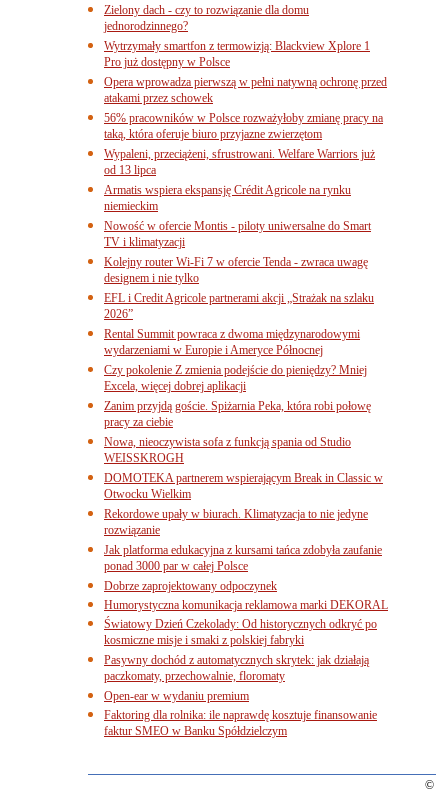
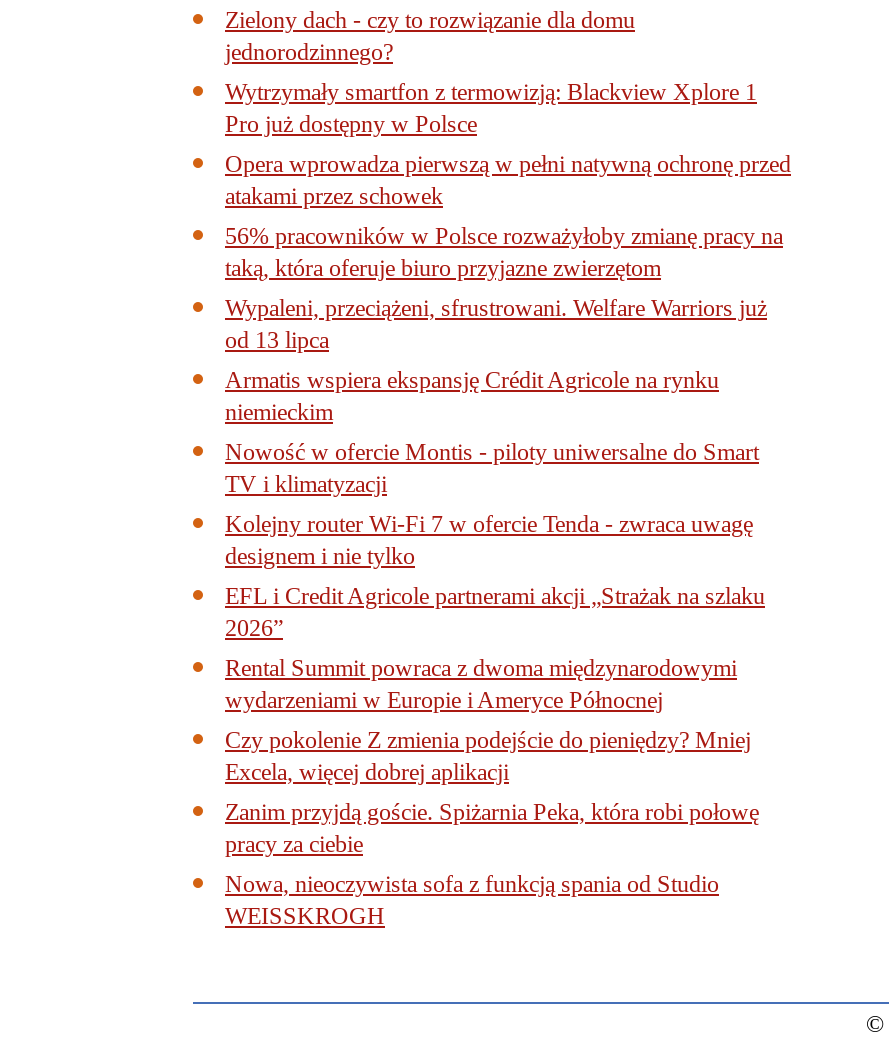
[104,471,388,741] DOMOTEKA partnerem wspierającym Break in Classic w | Otwocku Wielkim | Rekordowe upały w biurach. Klimatyzacja to nie jedyne | rozwiązanie | Jak platforma edukacyjna z kursami tańca zdobyła zaufanie | ponad 3000 par w całej Polsce | Dobrze zaprojektowany odpoczynek | Humorystyczna komunikacja reklamowa marki DEKORAL | Światowy Dzień Czekolady: Od historycznych odkryć po | kosmiczne misje i smaki z polskiej fabryki | Pasywny dochód z automatycznych skrytek: jak działają | paczkomaty, przechowalnie, floromaty | Open-ear w wydaniu premium | Faktoring dla rolnika: ile naprawdę kosztuje finansowanie | faktur SMEO w Banku Spółdzielczym -> none

